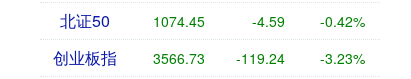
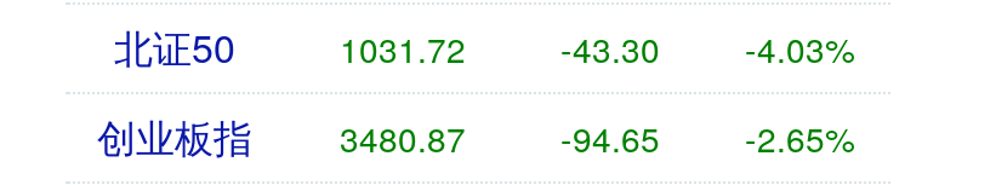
[153,11,205,31] 1074.45 -> [340,25,466,73] 1031.72
[252,11,285,31] -4.59 -> [560,25,660,73] -43.30
[320,11,365,31] -0.42% -> [745,25,854,73] -4.03%
[153,48,205,68] 3566.73 -> [340,114,466,163] 3480.87
[236,48,285,68] -119.24 -> [560,114,660,163] -94.65
[320,48,365,68] -3.23% -> [745,114,854,163] -2.65%

